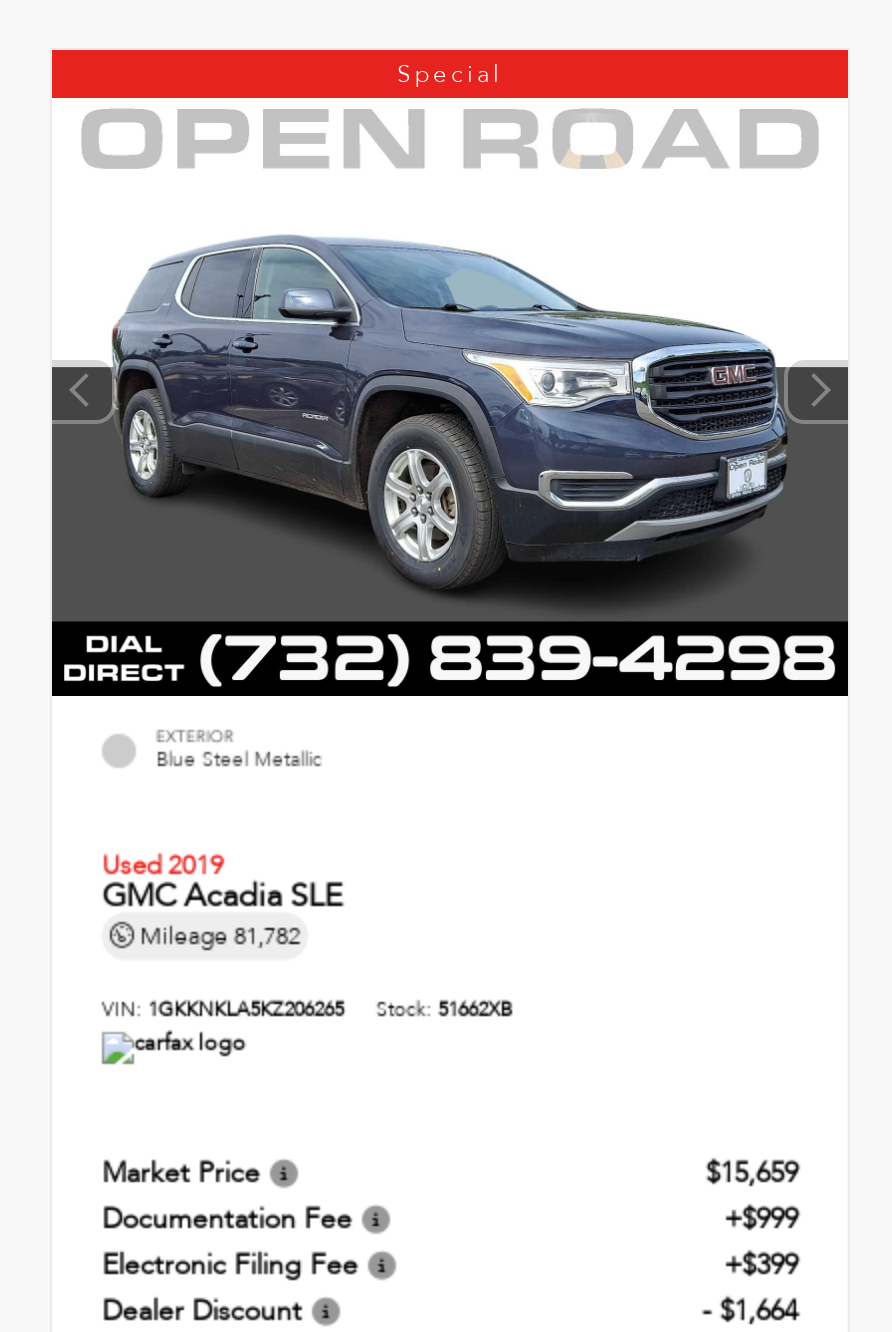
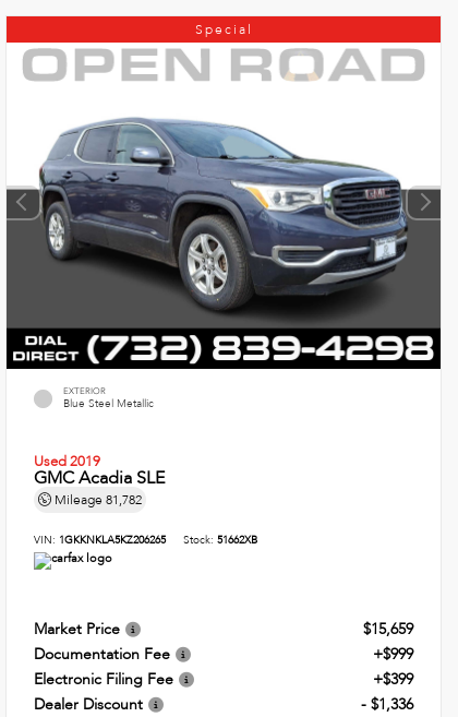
[702,1290,798,1328] - $1,664 -> [361,694,413,715] - $1,336

